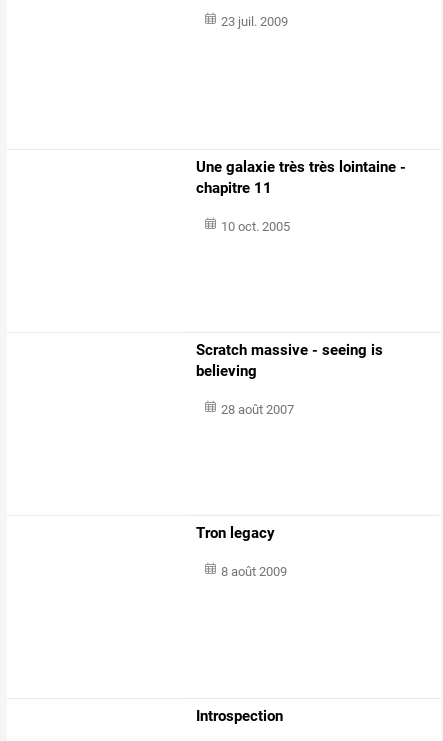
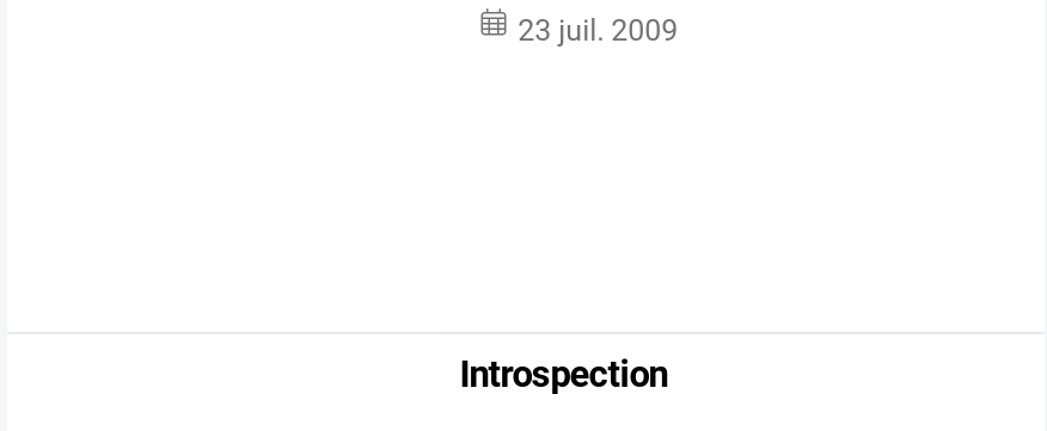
[196,158,406,234] Une galaxie très très lointaine - | chapitre 11 | 10 oct. 2005 -> none
[196,341,383,417] Scratch massive - seeing is | believing | 28 août 2007 -> none
[196,524,287,579] Tron legacy | 8 août 2009 -> none

